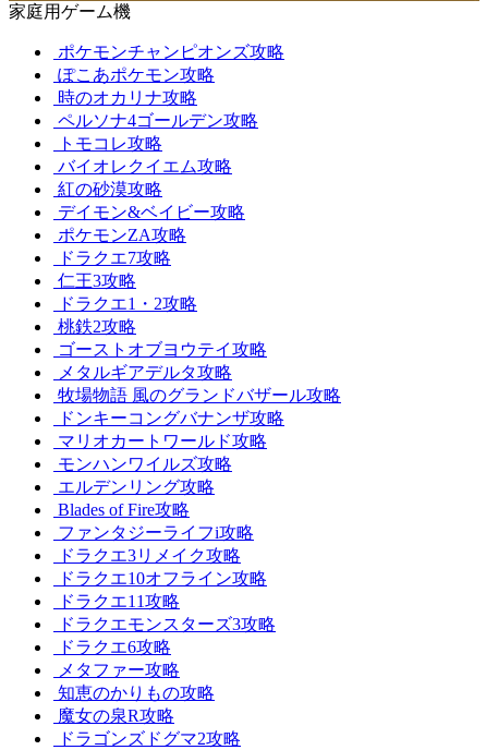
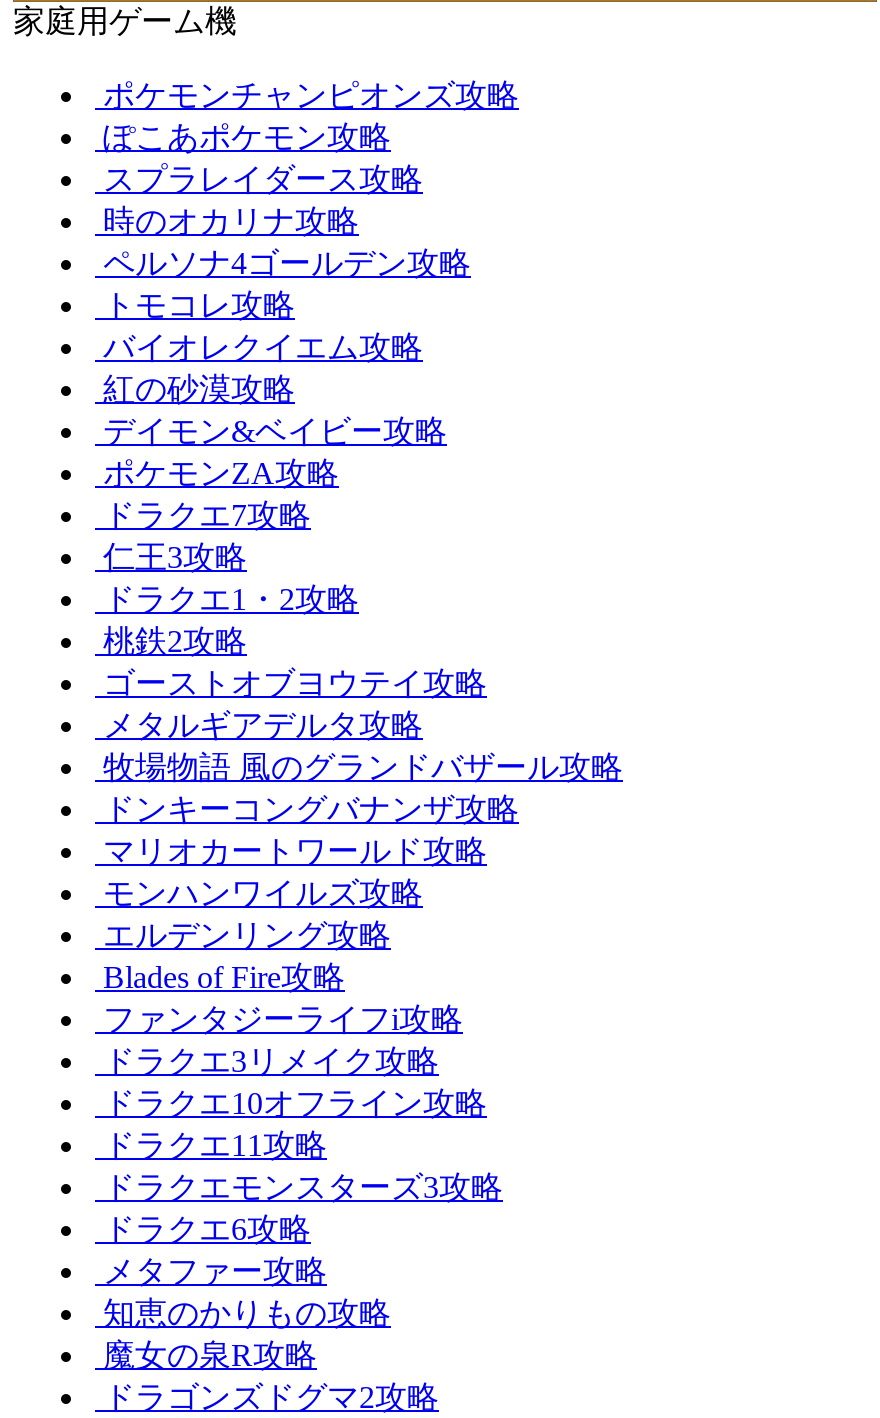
none -> [103,162,423,196] スプラレイダース攻略

